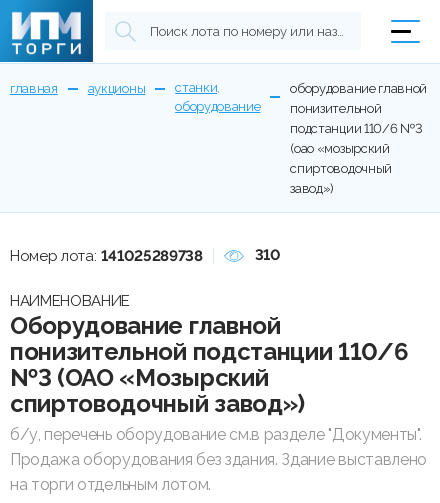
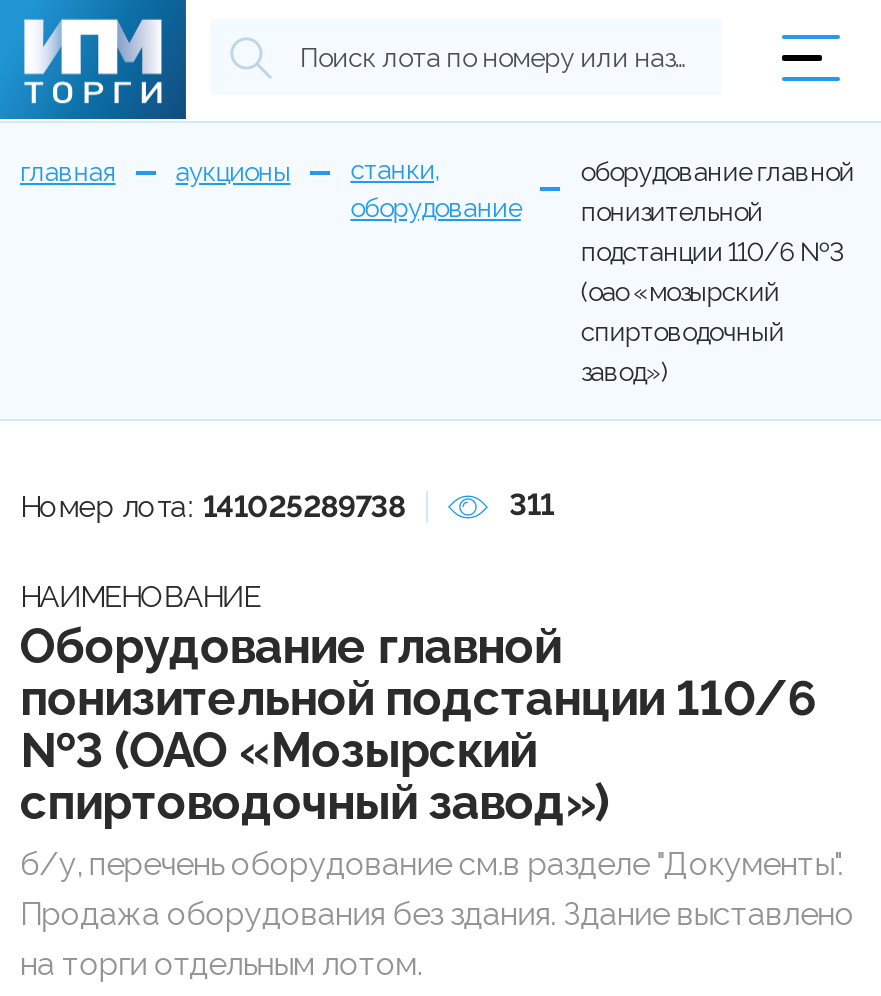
[255,246,281,264] 310 -> [509,487,553,523] 311

